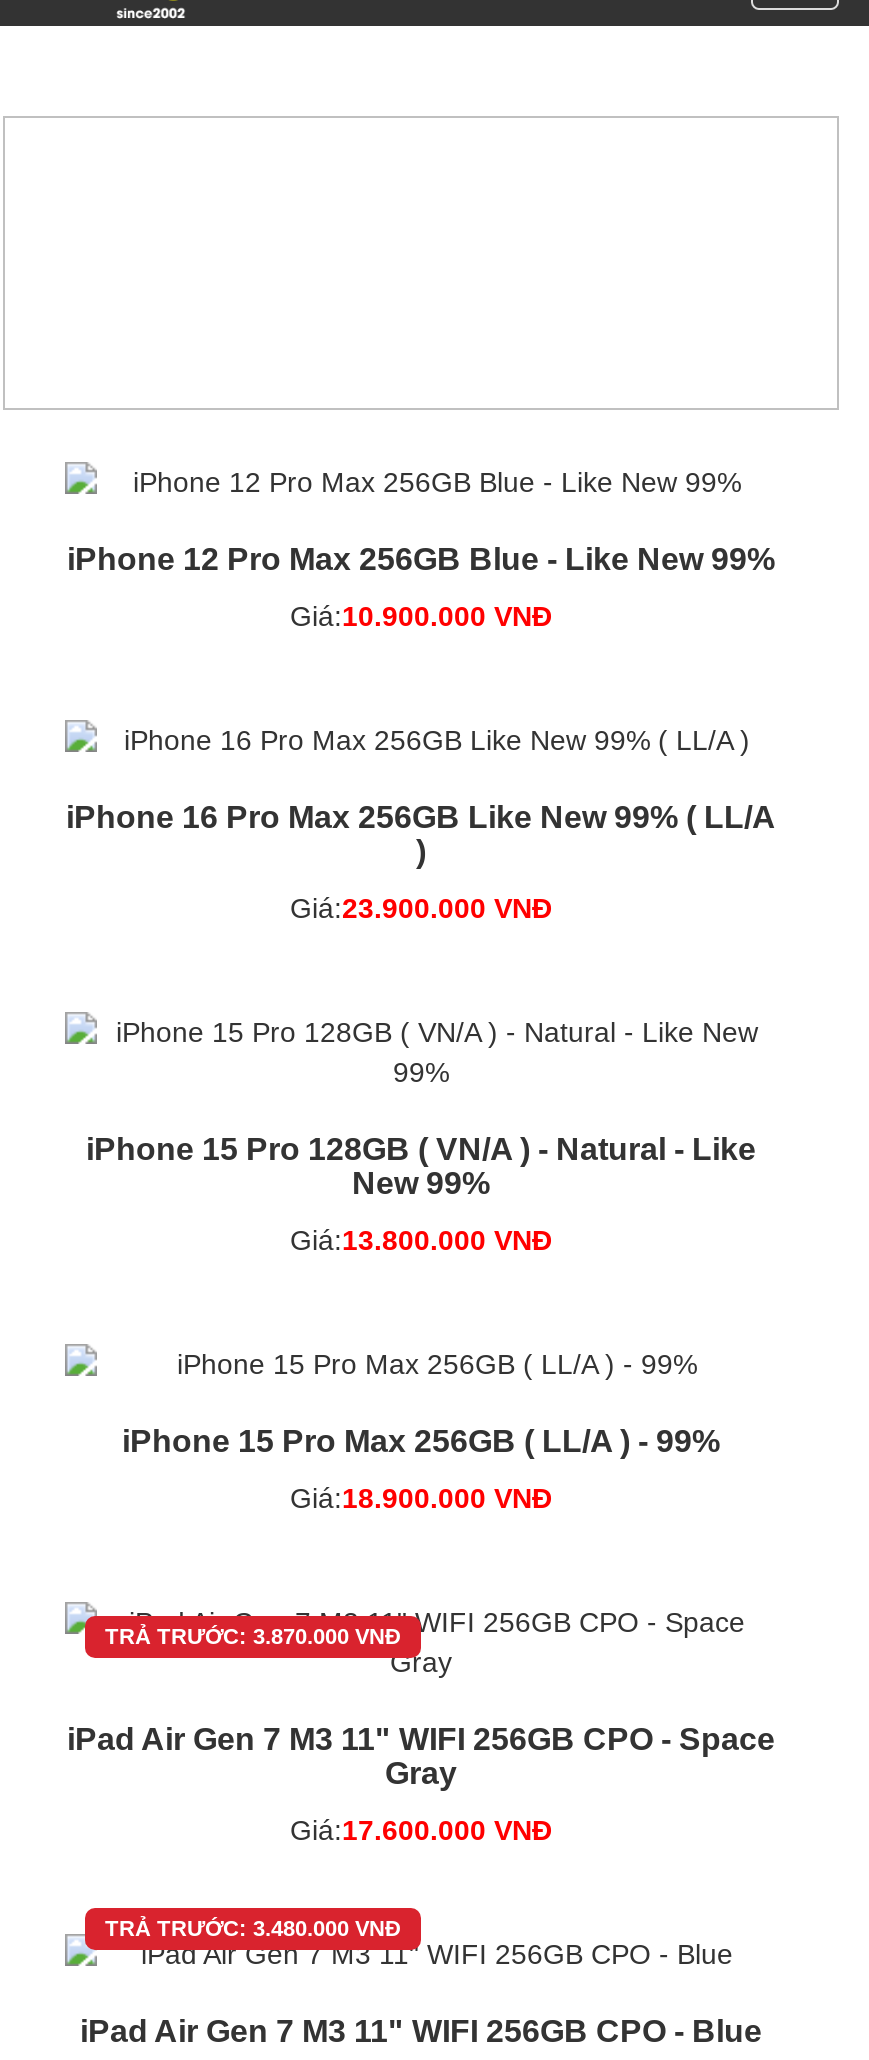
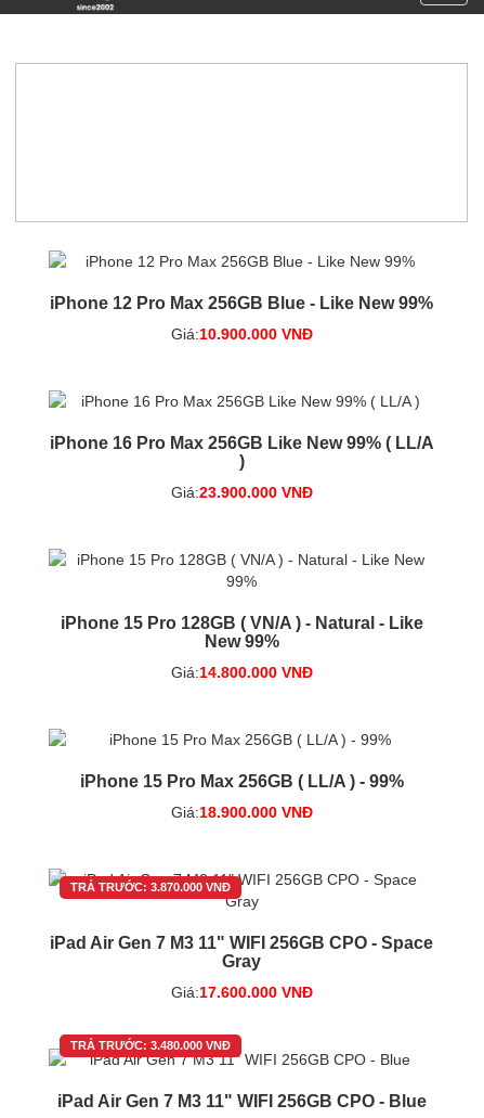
[290,1223,552,1255] Giá:13.800.000 VNĐ -> [171,663,312,681] Giá:14.800.000 VNĐ

